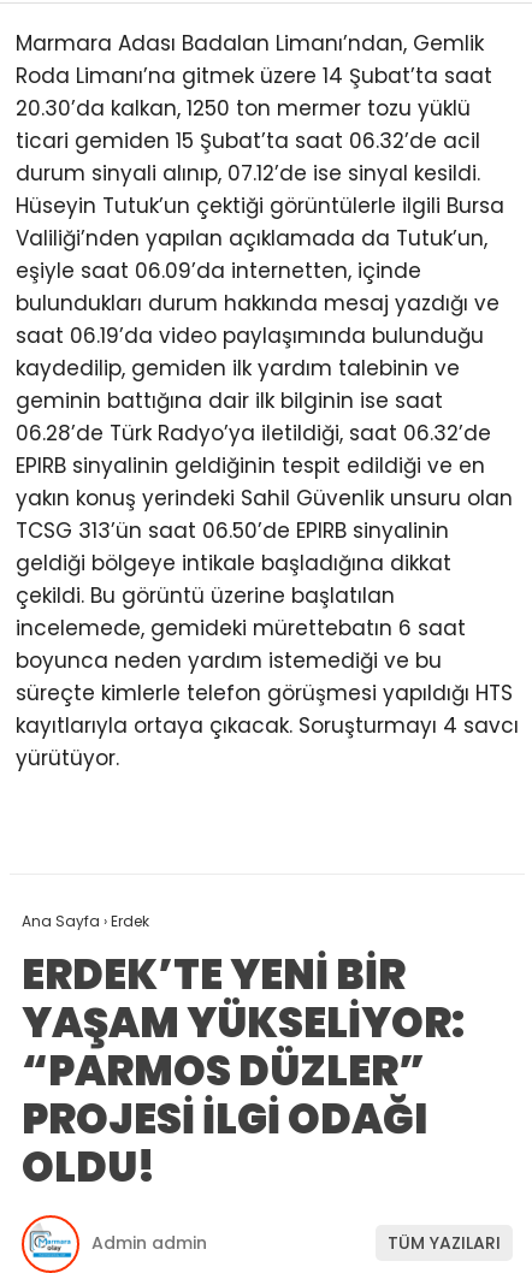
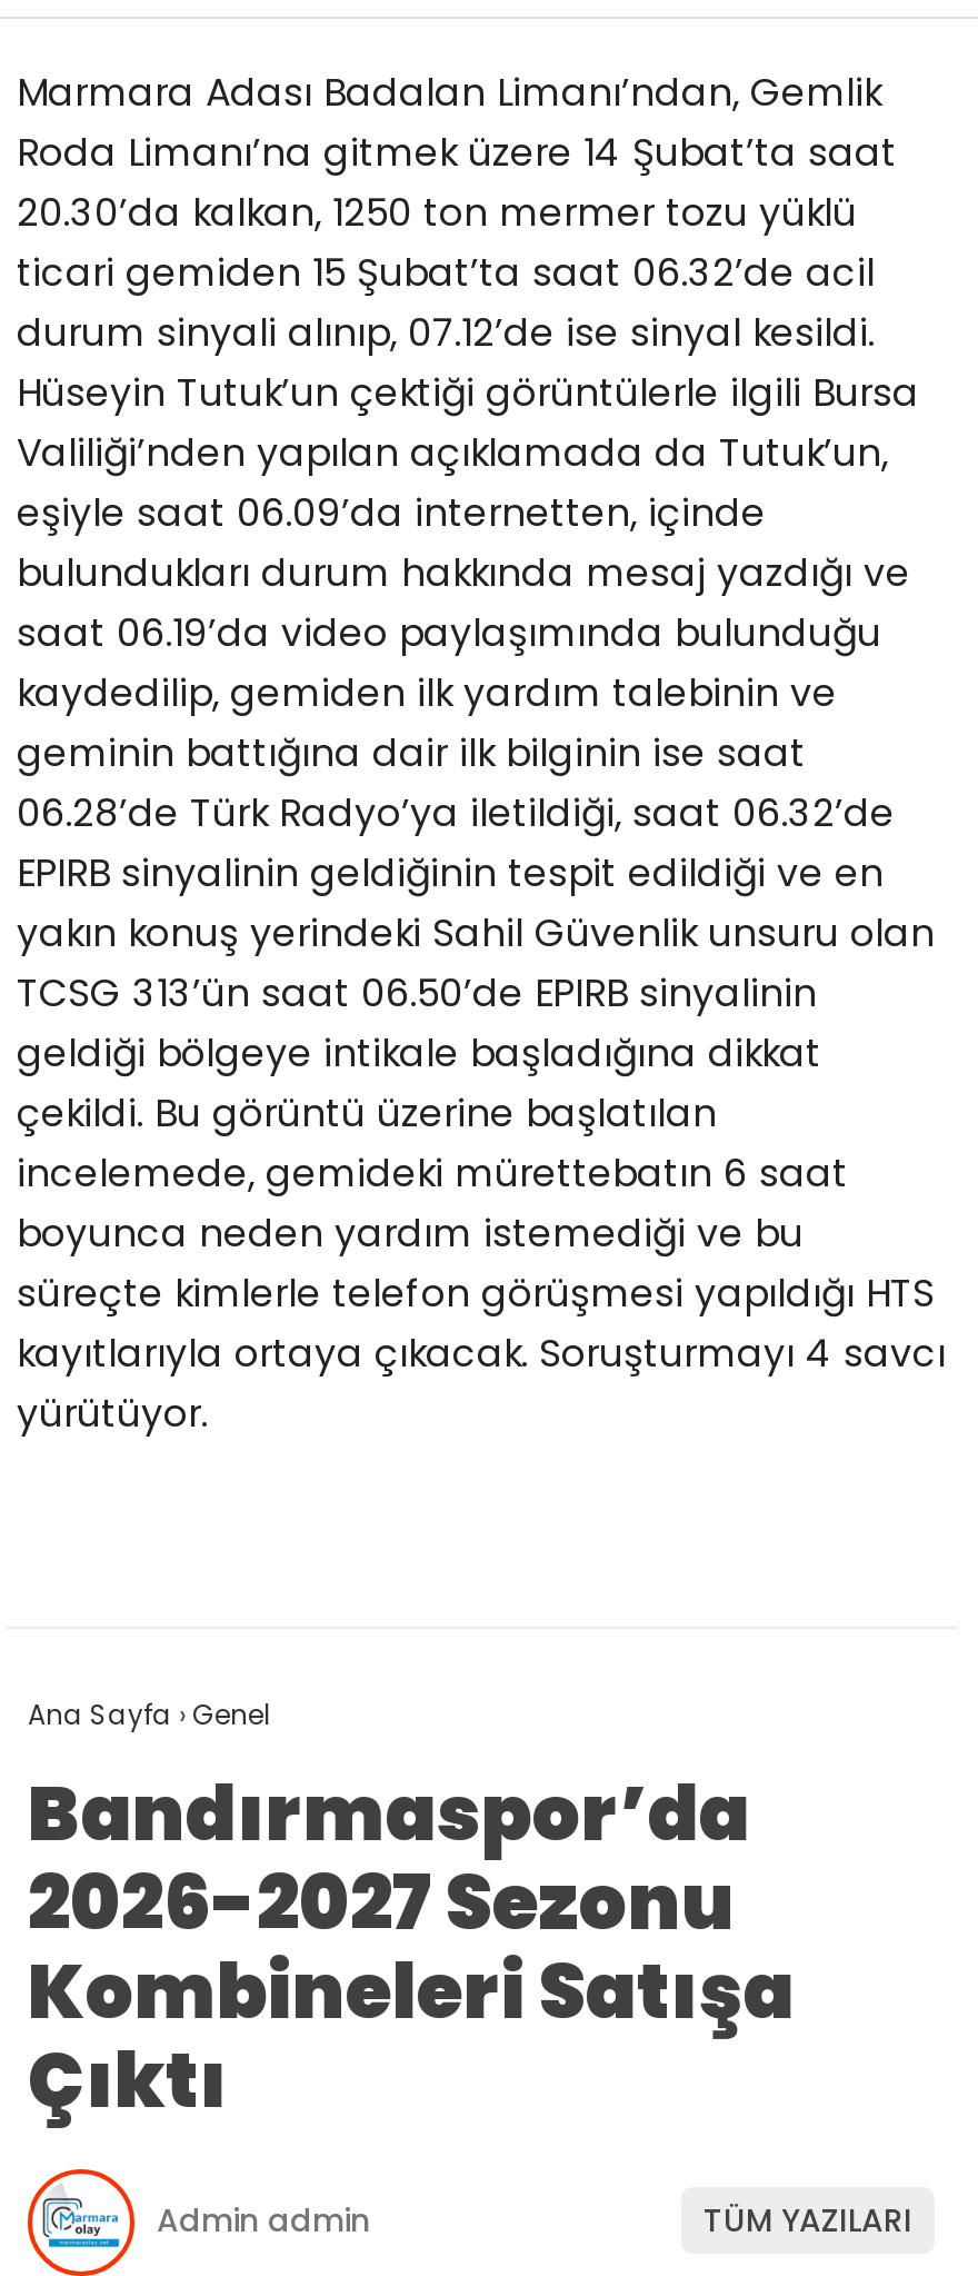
[22,911,465,1196] Ana Sayfa › Erdek | ERDEK’TE YENİ BİR | YAŞAM YÜKSELİYOR: | “PARMOS DÜZLER” | PROJESİ İLGİ ODAĞI | OLDU! -> [28,1695,795,2133] Ana Sayfa › Genel | Bandırmaspor’da | 2026-2027 Sezonu | Kombineleri Satışa | Çıktı

